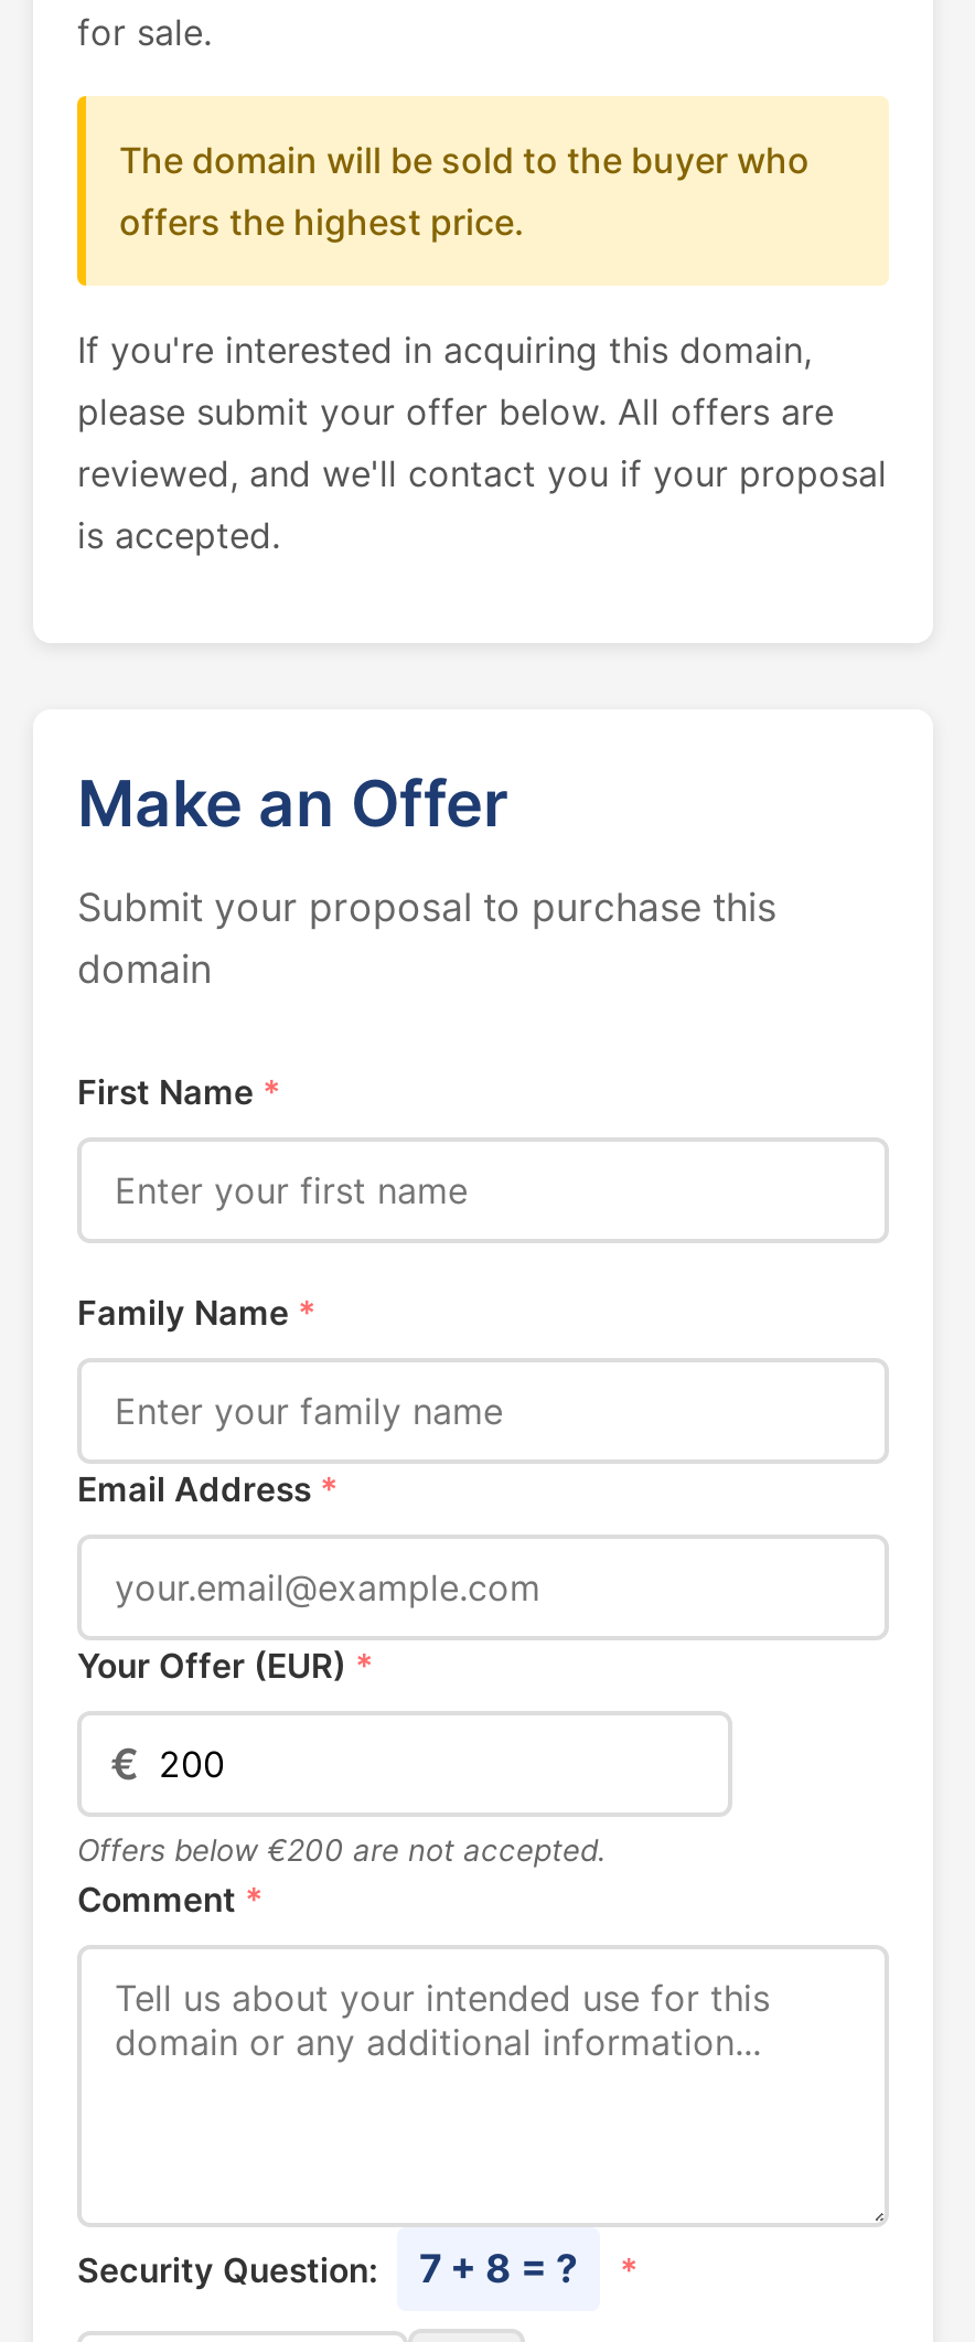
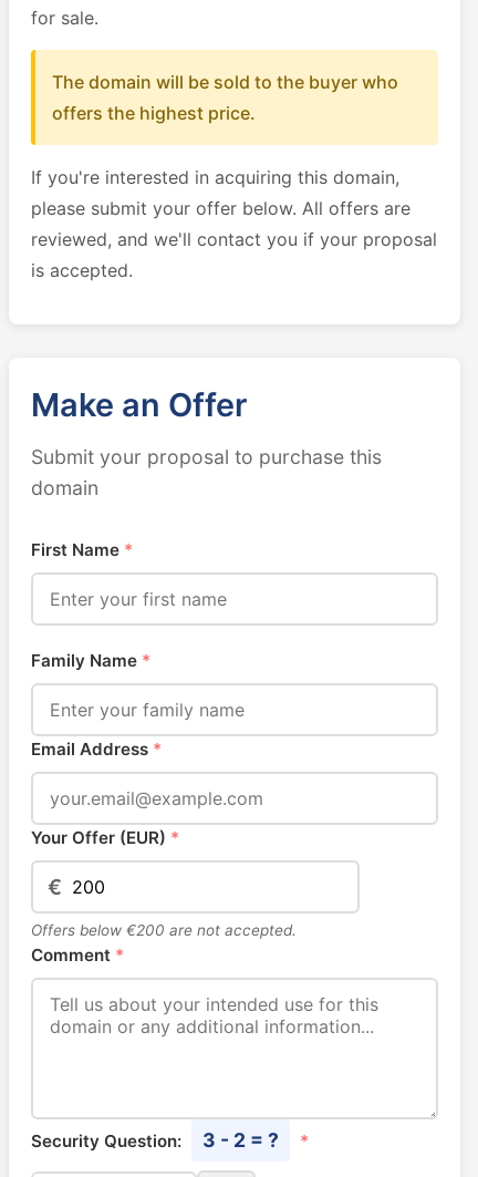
[419,2245,578,2291] 7 + 8 = ? -> [202,1128,279,1152] 3 - 2 = ?

